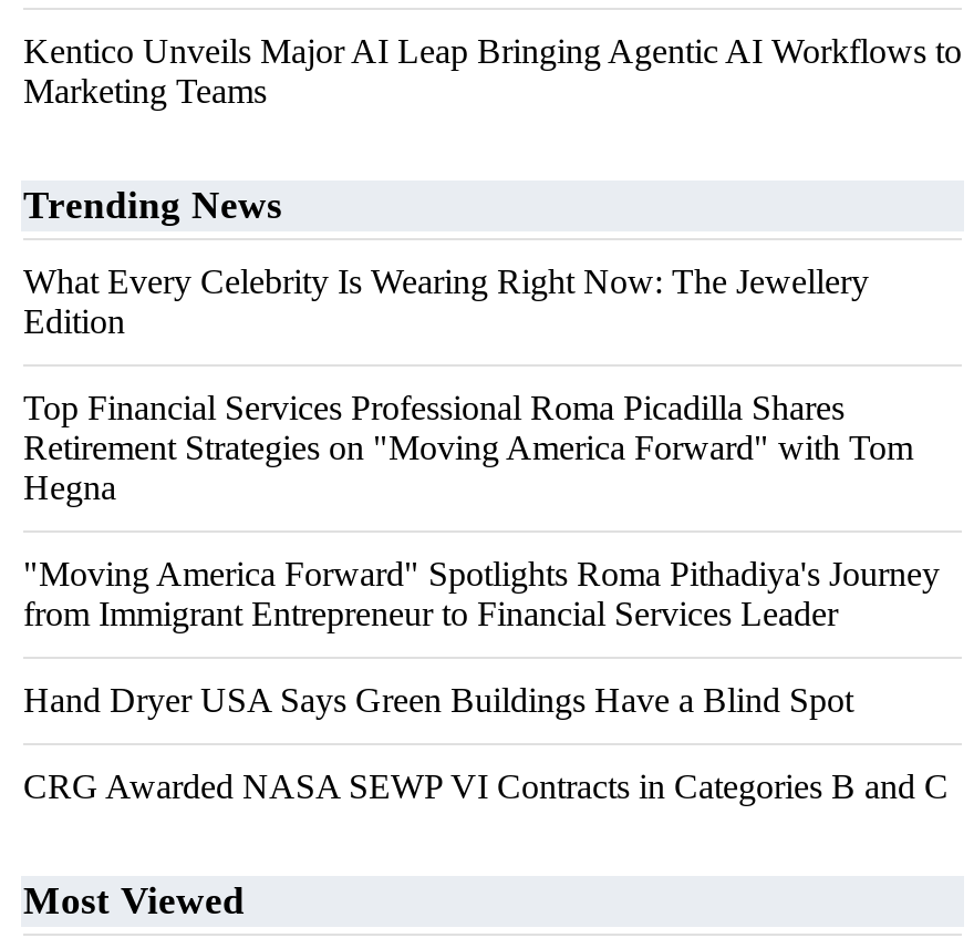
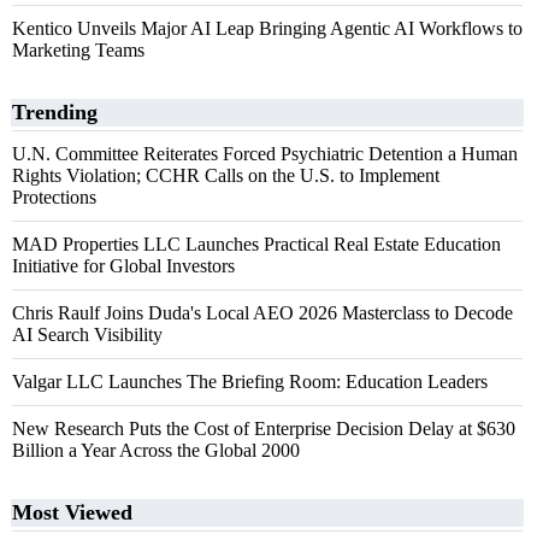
[23,183,282,227] Trending News -> [12,100,98,124] Trending
[23,262,869,340] What Every Celebrity Is Wearing Right Now: The Jewellery | Edition -> [12,143,518,207] U.N. Committee Reiterates Forced Psychiatric Detention a Human | Rights Violation; CCHR Calls on the U.S. to Implement | Protections
[23,389,913,506] Top Financial Services Professional Roma Picadilla Shares | Retirement Strategies on "Moving America Forward" with Tom | Hegna -> [12,234,501,276] MAD Properties LLC Launches Practical Real Estate Education | Initiative for Global Investors
[23,555,940,632] "Moving America Forward" Spotlights Roma Pithadiya's Journey | from Immigrant Entrepreneur to Financial Services Leader -> [12,303,513,345] Chris Raulf Joins Duda's Local AEO 2026 Masterclass to Decode | AI Search Visibility
[23,681,853,719] Hand Dryer USA Says Green Buildings Have a Blind Spot -> [12,371,488,392] Valgar LLC Launches The Briefing Room: Education Leaders
[23,767,949,805] CRG Awarded NASA SEWP VI Contracts in Categories B and C -> [12,418,515,460] New Research Puts the Cost of Enterprise Decision Delay at $630 | Billion a Year Across the Global 2000

